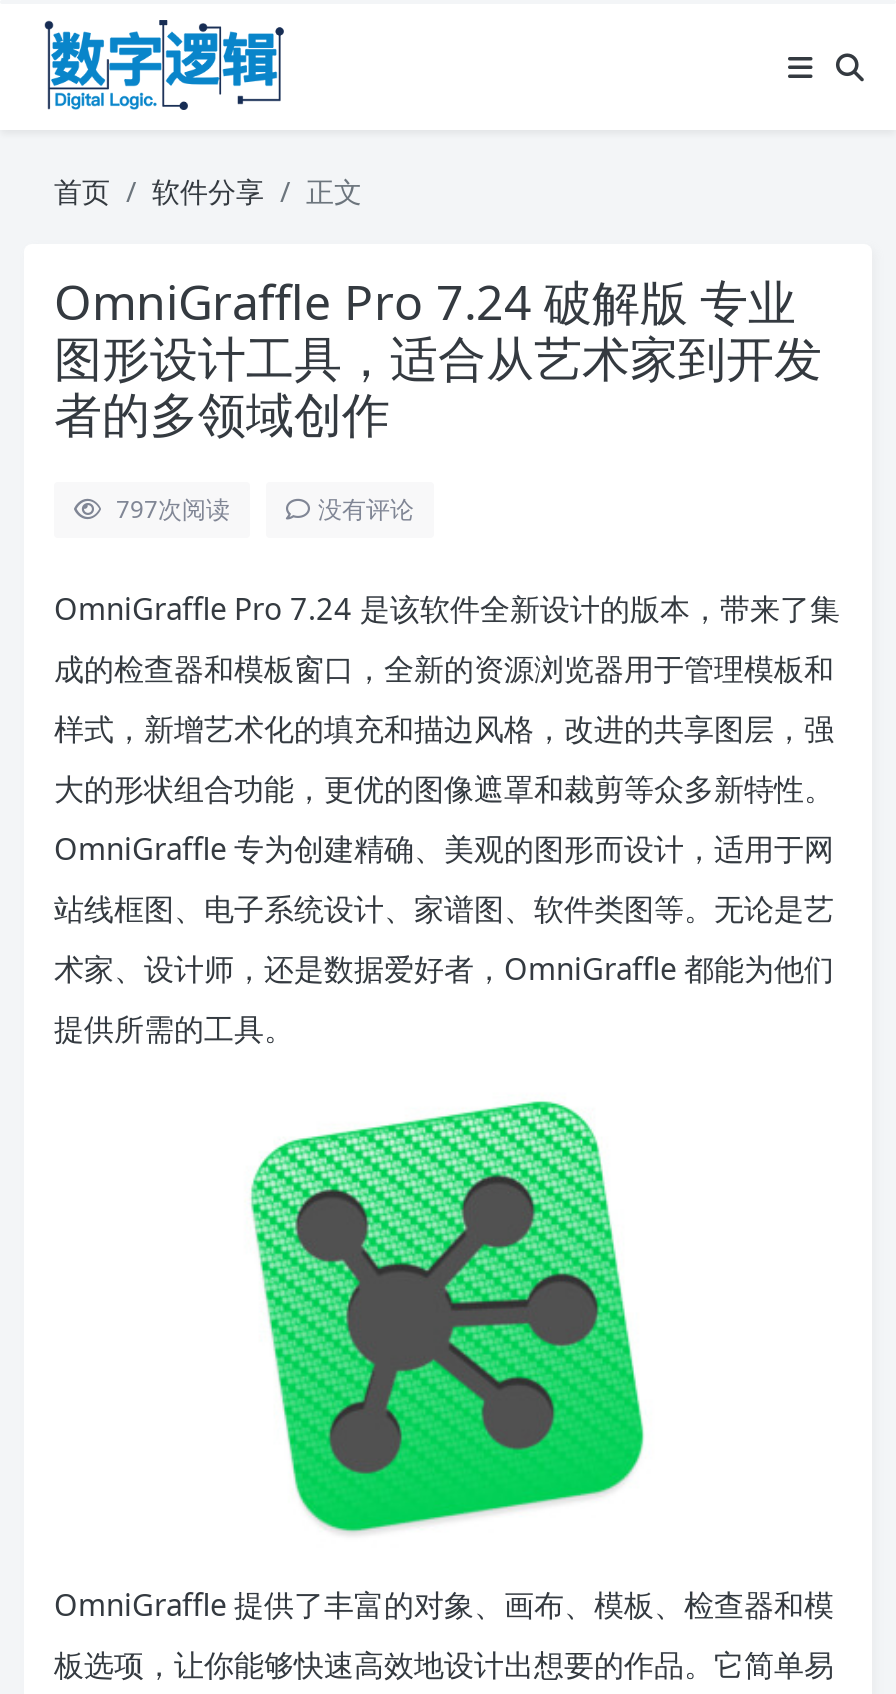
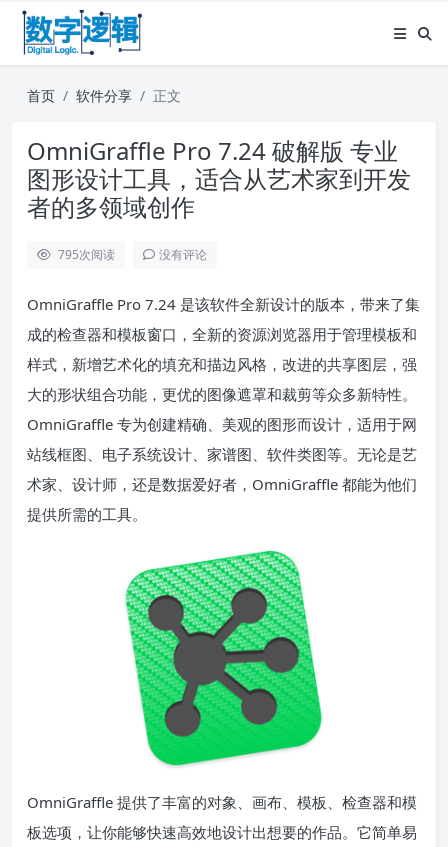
[116,492,230,526] 797次阅读 -> [58,246,115,263] 795次阅读

